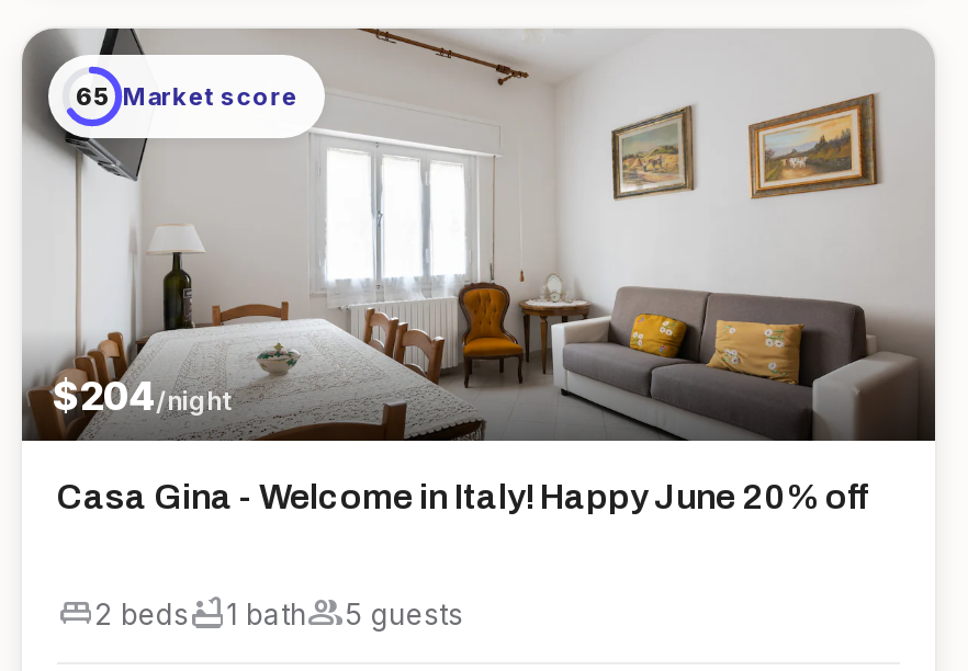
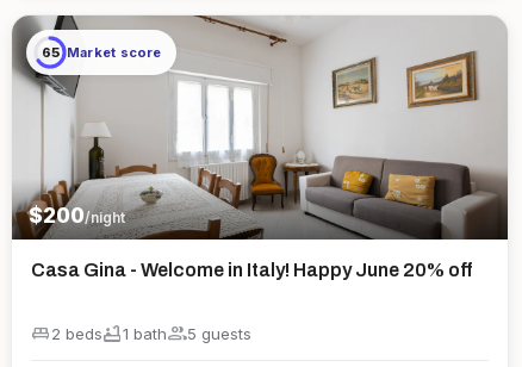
[53,373,230,419] $204/night -> [29,203,125,228] $200/night

